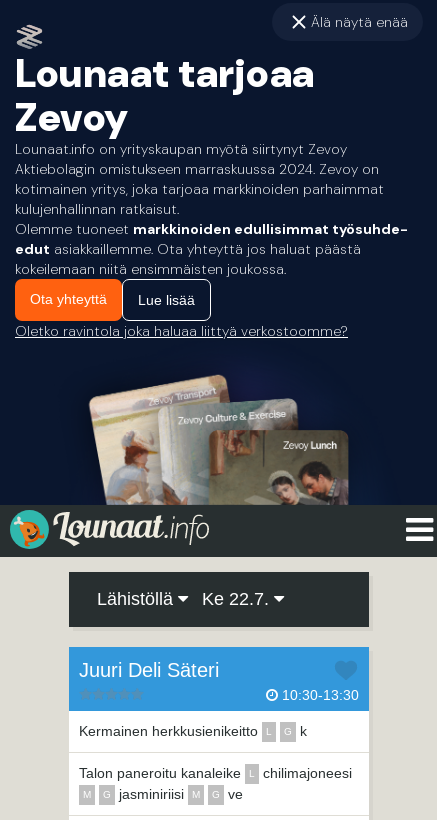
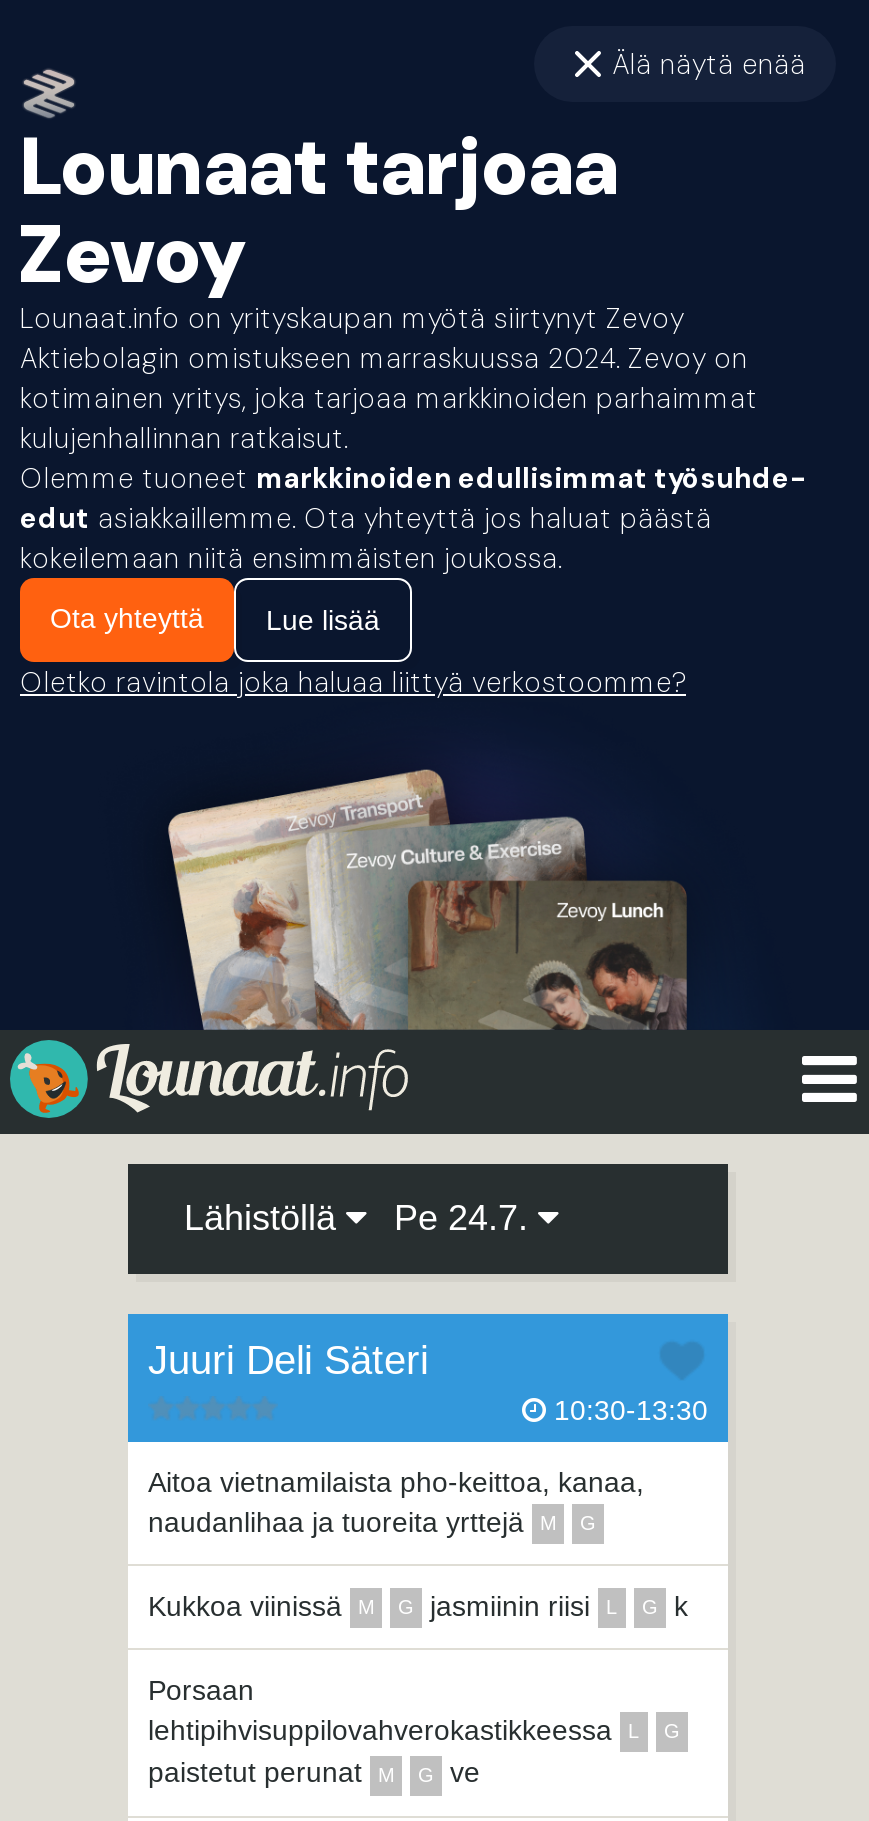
[97,589,274,609] Lähistöllä Ke 22.7. -> [184,1197,538,1237] Lähistöllä Pe 24.7.
[79,723,272,739] Kermainen herkkusienikeitto L -> [148,1465,644,1622] Aitoa vietnamilaista pho-keittoa, kanaa, | naudanlihaa ja tuoreita yrttejä M | G | Kukkoa viinissä M | G jasmiinin riisi L
[79,765,352,802] Talon paneroitu kanaleike L chilimajoneesi | M | G jasminiriisi M -> [148,1674,680,1789] Porsaan | lehtipihvisuppilovahverokastikkeessa L | G | paistetut perunat M

